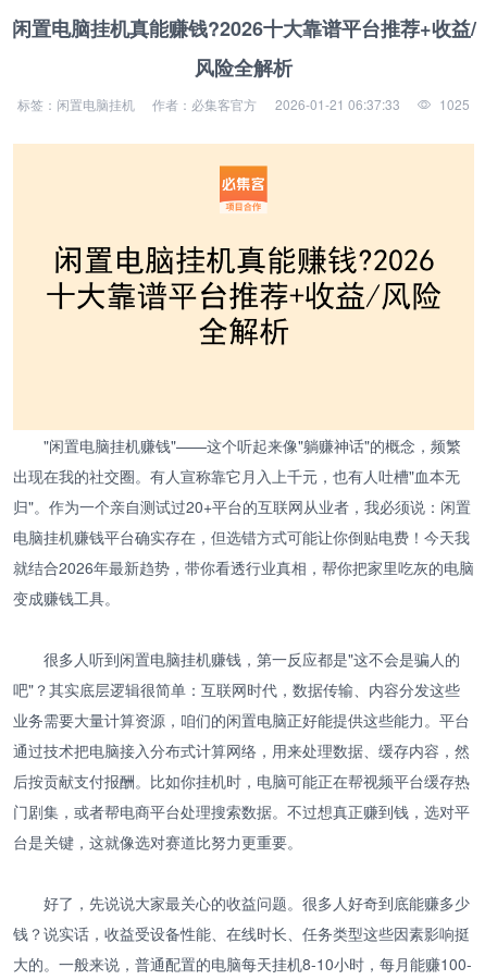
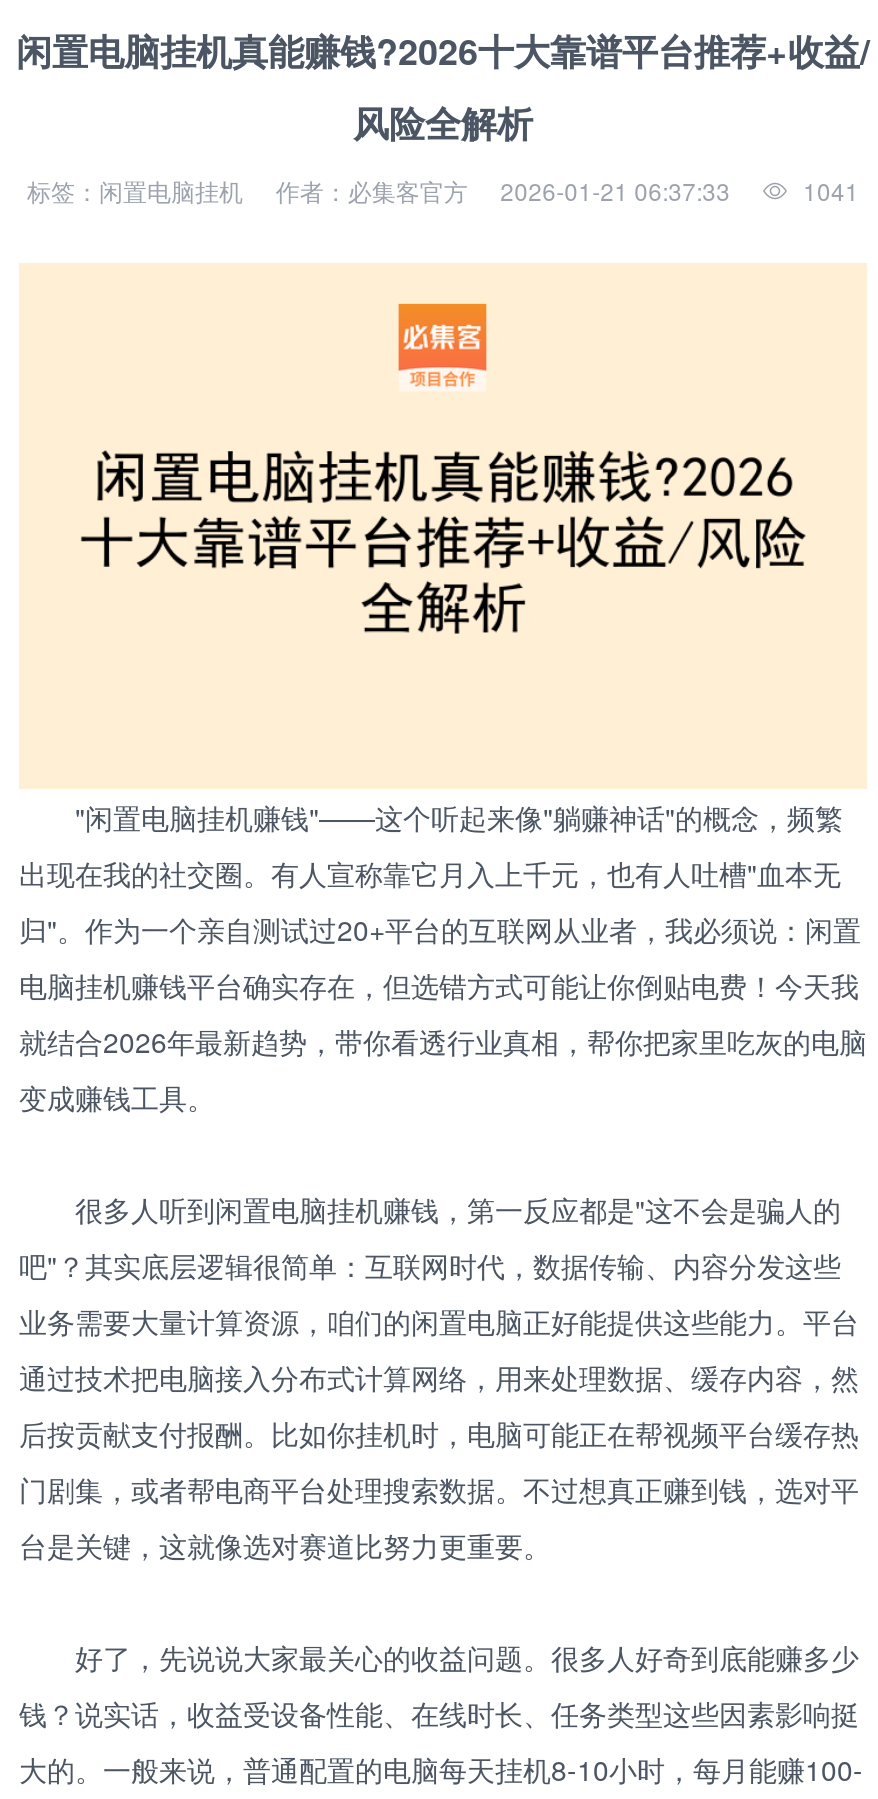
[439,95,470,113] 1025 -> [803,173,859,207] 1041

